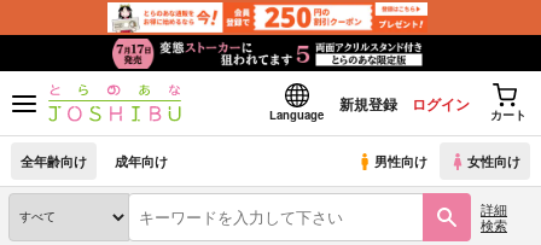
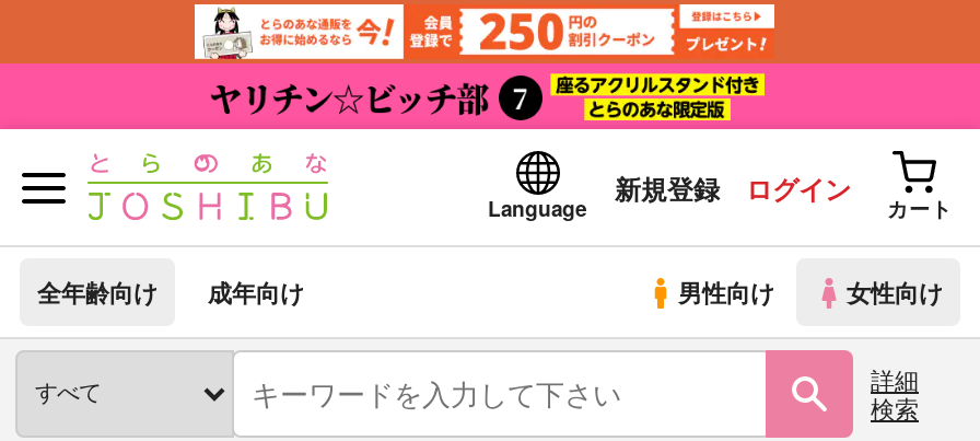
[4,34,537,72] [image] -> [7,61,973,131] [image]

